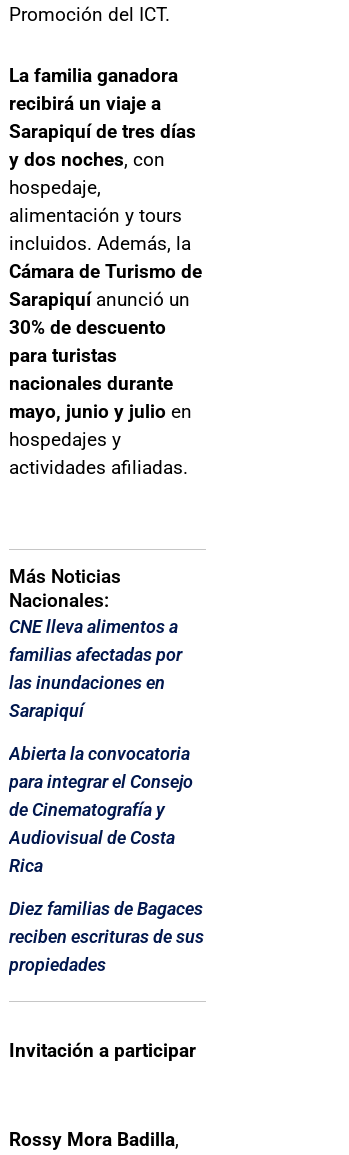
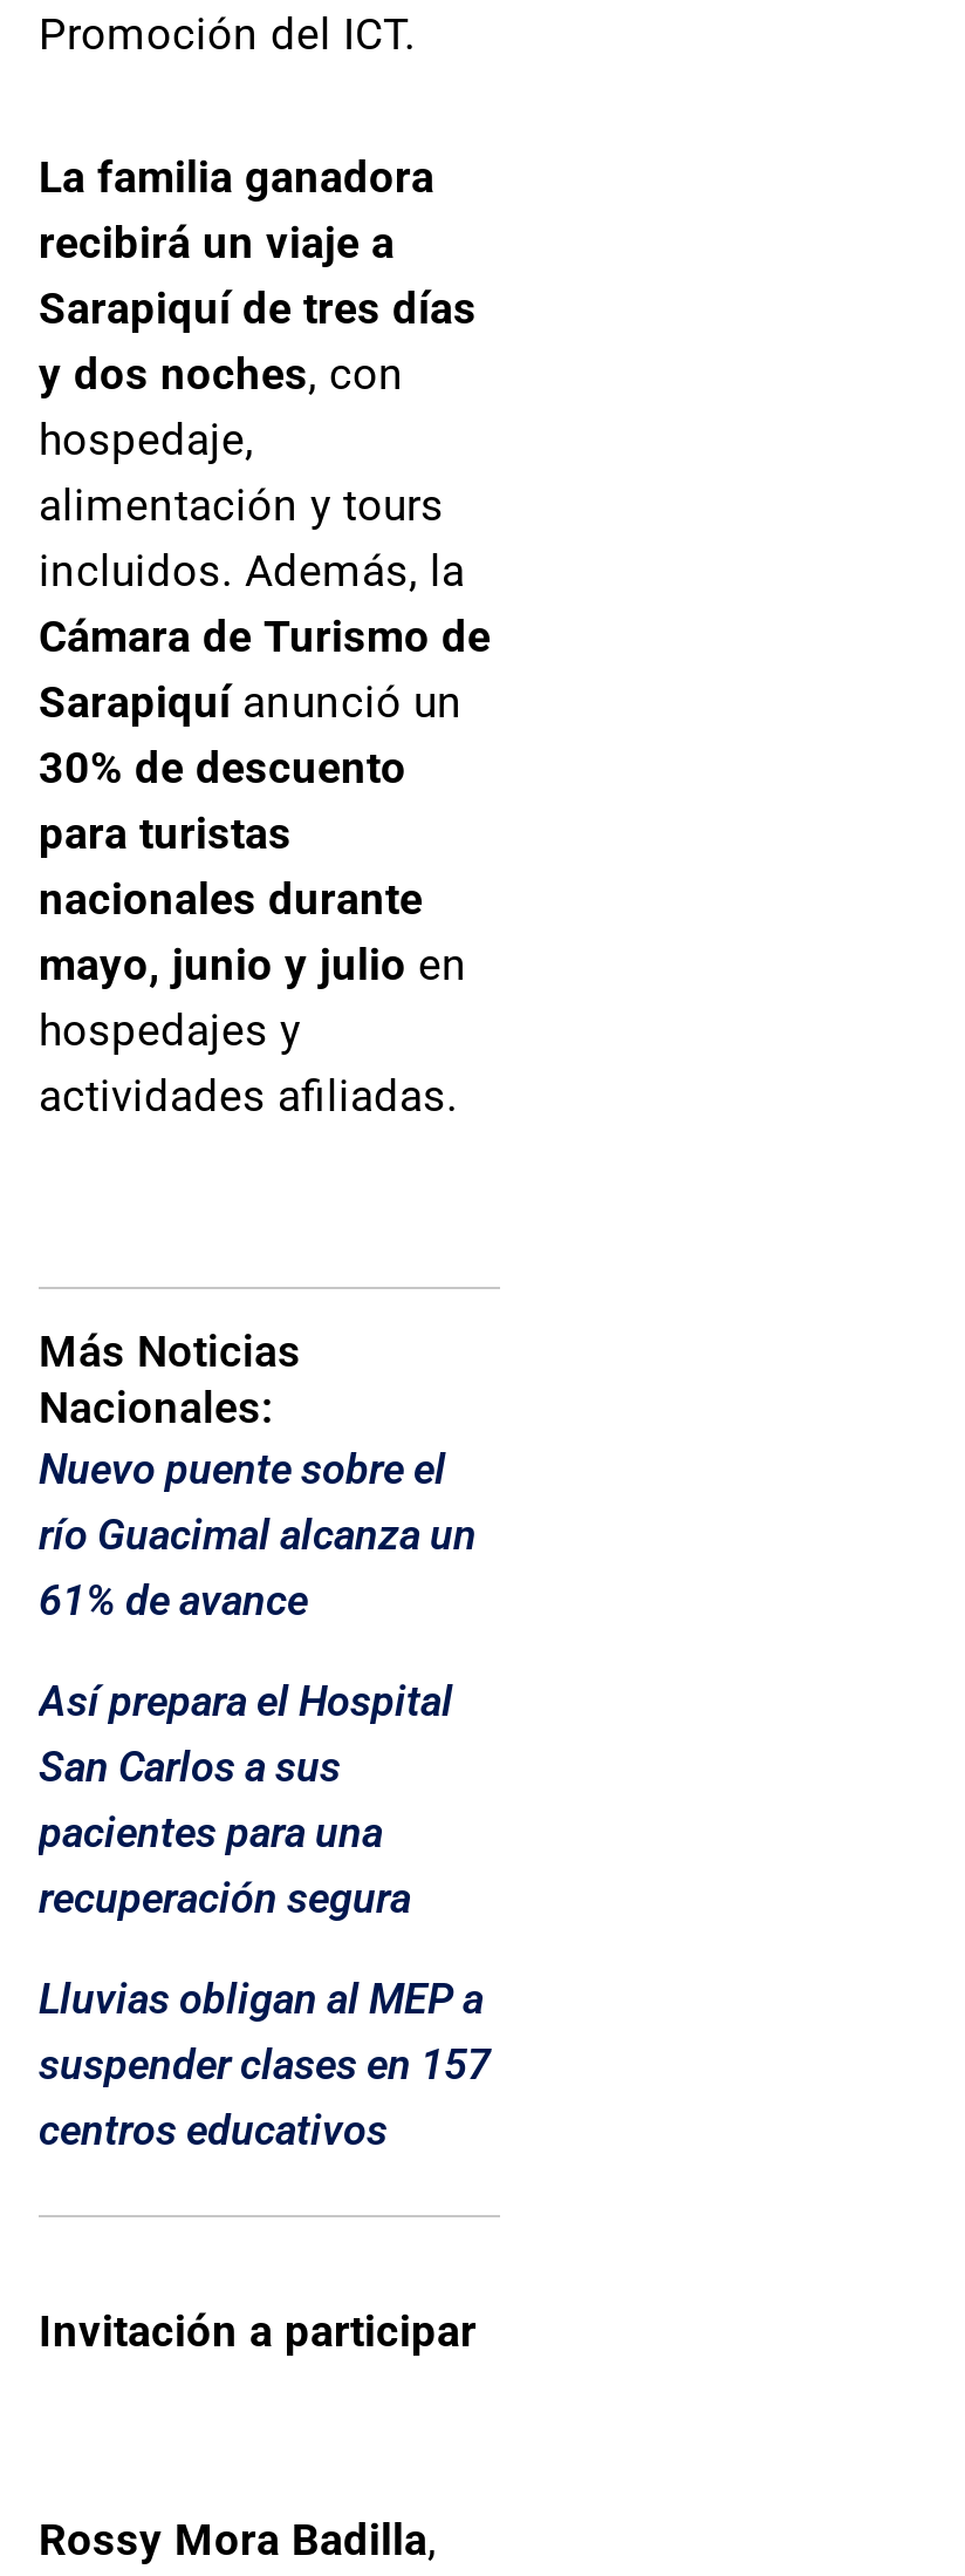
[9,616,182,721] CNE lleva alimentos a | familias afectadas por | las inundaciones en | Sarapiquí -> [39,1445,477,1625] Nuevo puente sobre el | río Guacimal alcanza un | 61% de avance
[9,743,193,876] Abierta la convocatoria | para integrar el Consejo | de Cinematografía y | Audiovisual de Costa | Rica -> [39,1677,453,1923] Así prepara el Hospital | San Carlos a sus | pacientes para una | recuperación segura
[9,898,204,975] Diez familias de Bagaces | reciben escrituras de sus | propiedades -> [39,1974,491,2155] Lluvias obligan al MEP a | suspender clases en 157 | centros educativos

